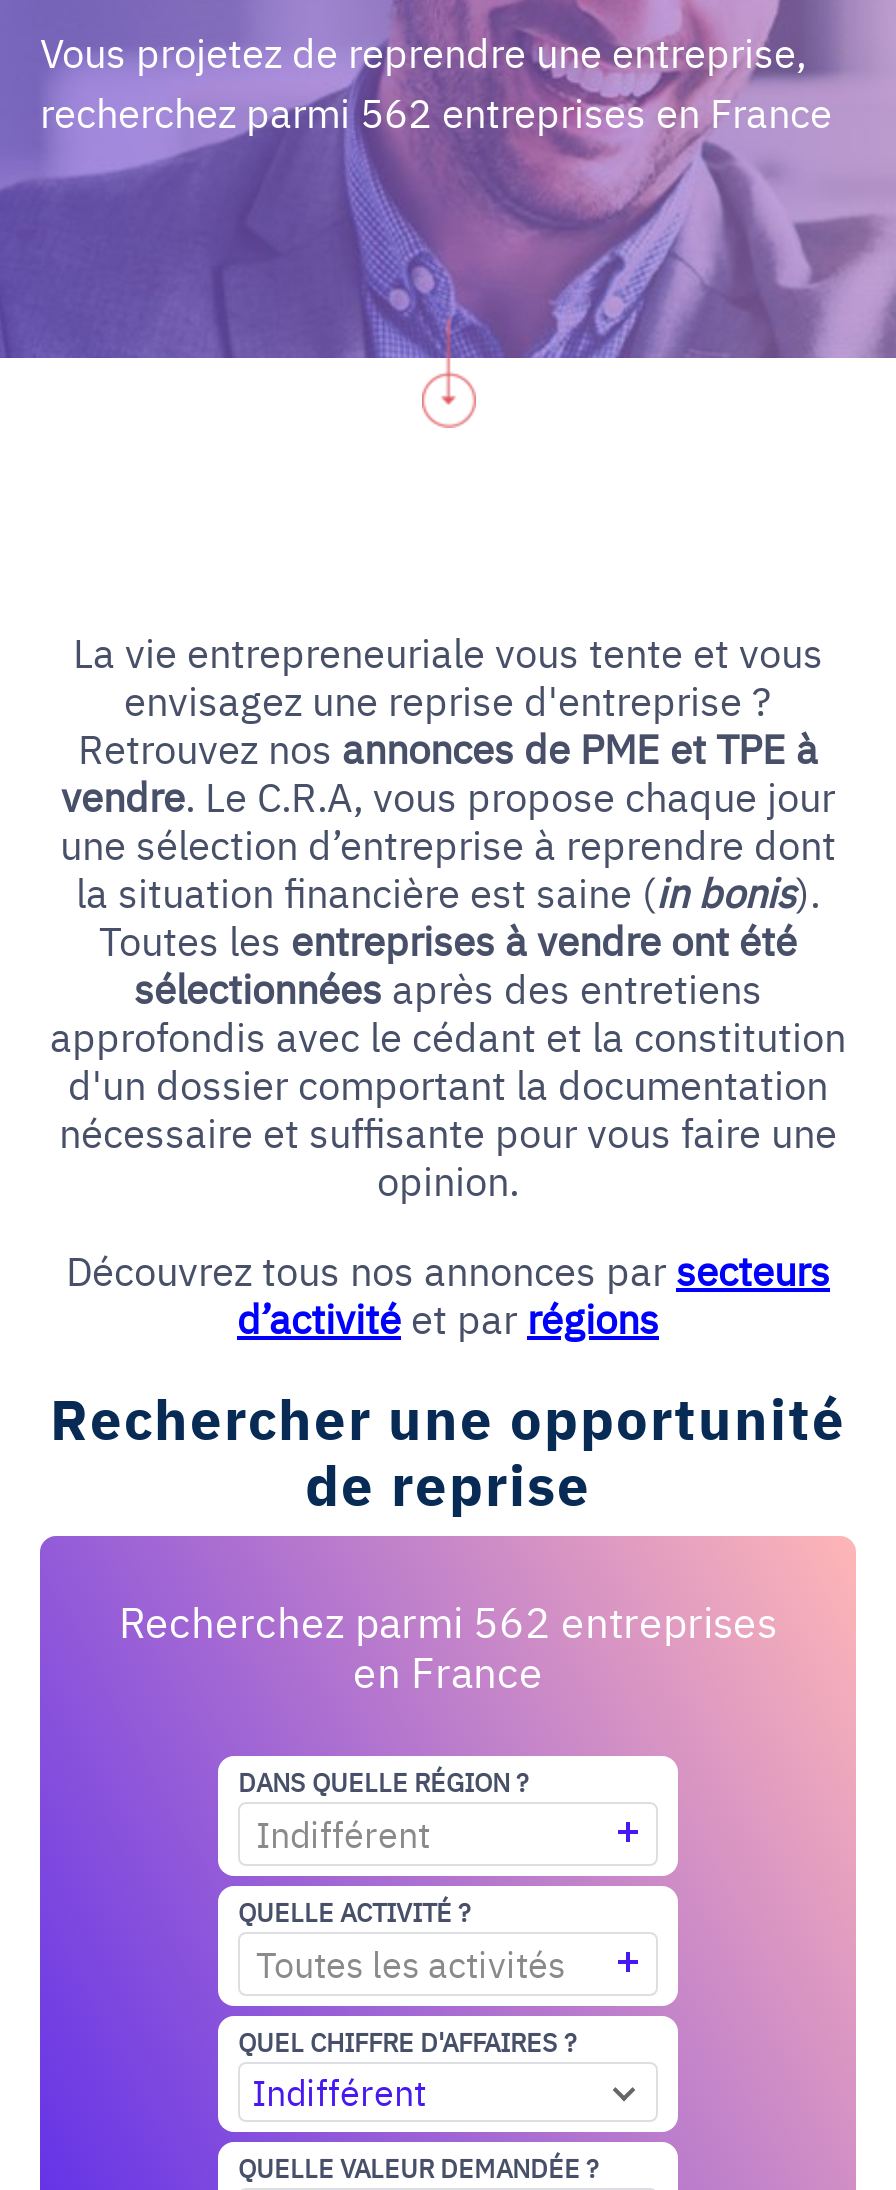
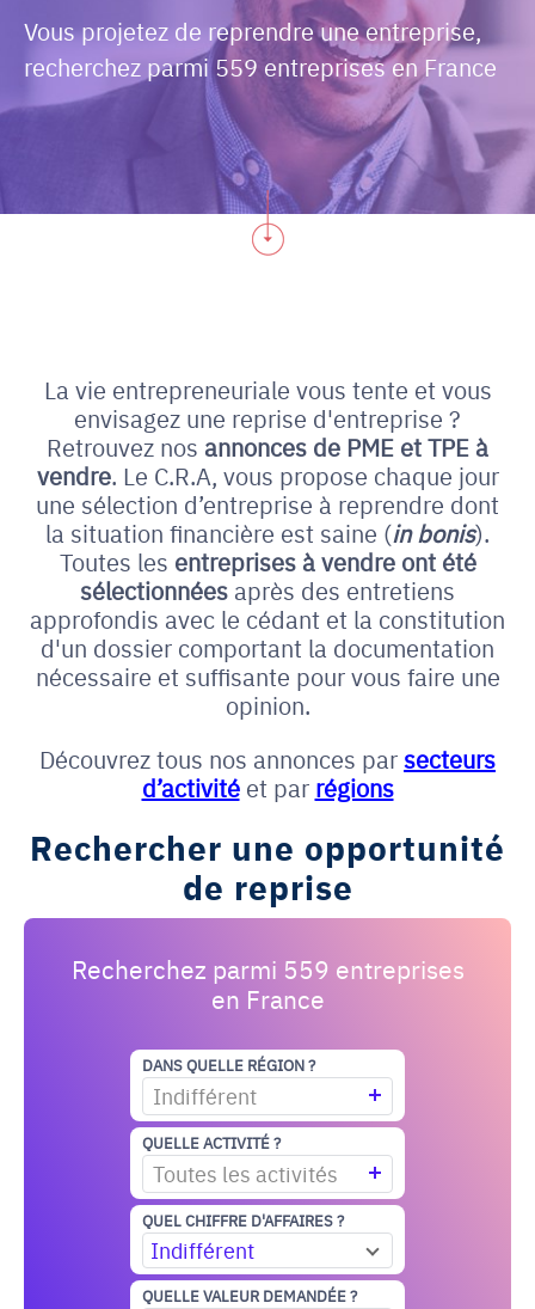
[40,85,832,139] recherchez parmi 562 entreprises en France -> [24,51,497,83] recherchez parmi 559 entreprises en France
[119,1590,777,1650] Recherchez parmi 562 entreprises -> [71,950,464,986] Recherchez parmi 559 entreprises

